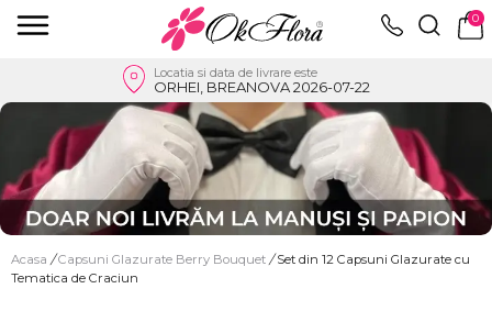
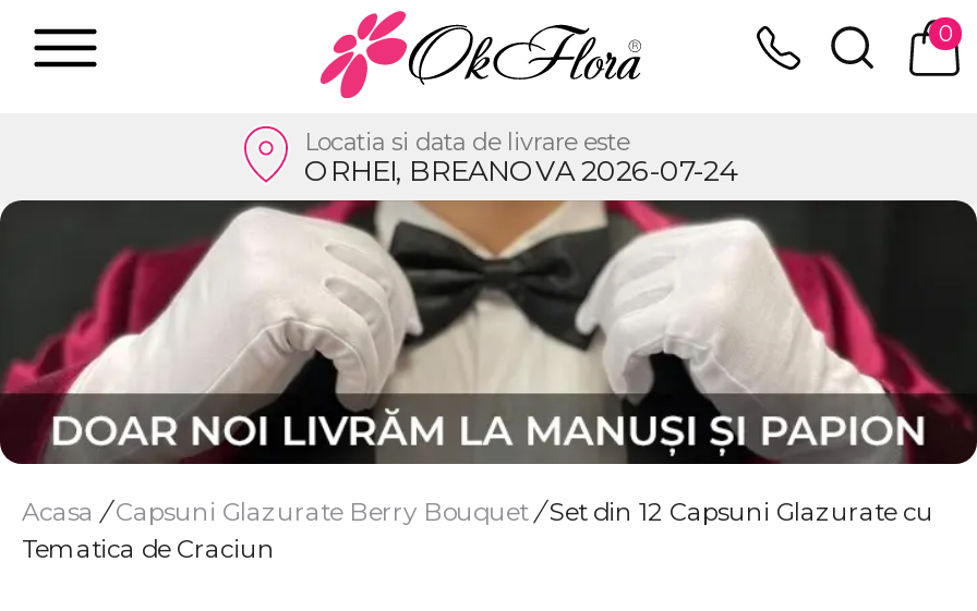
[154,78,370,95] ORHEI, BREANOVA 2026-07-22 -> [304,152,736,187] ORHEI, BREANOVA 2026-07-24

